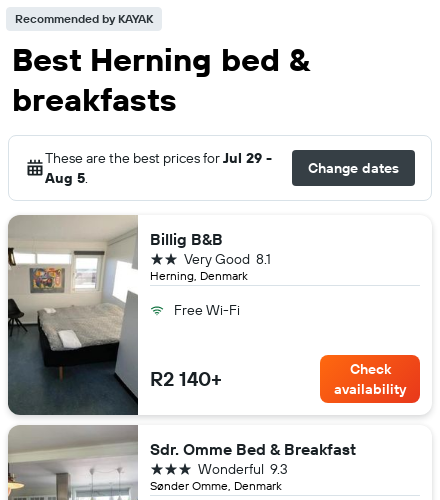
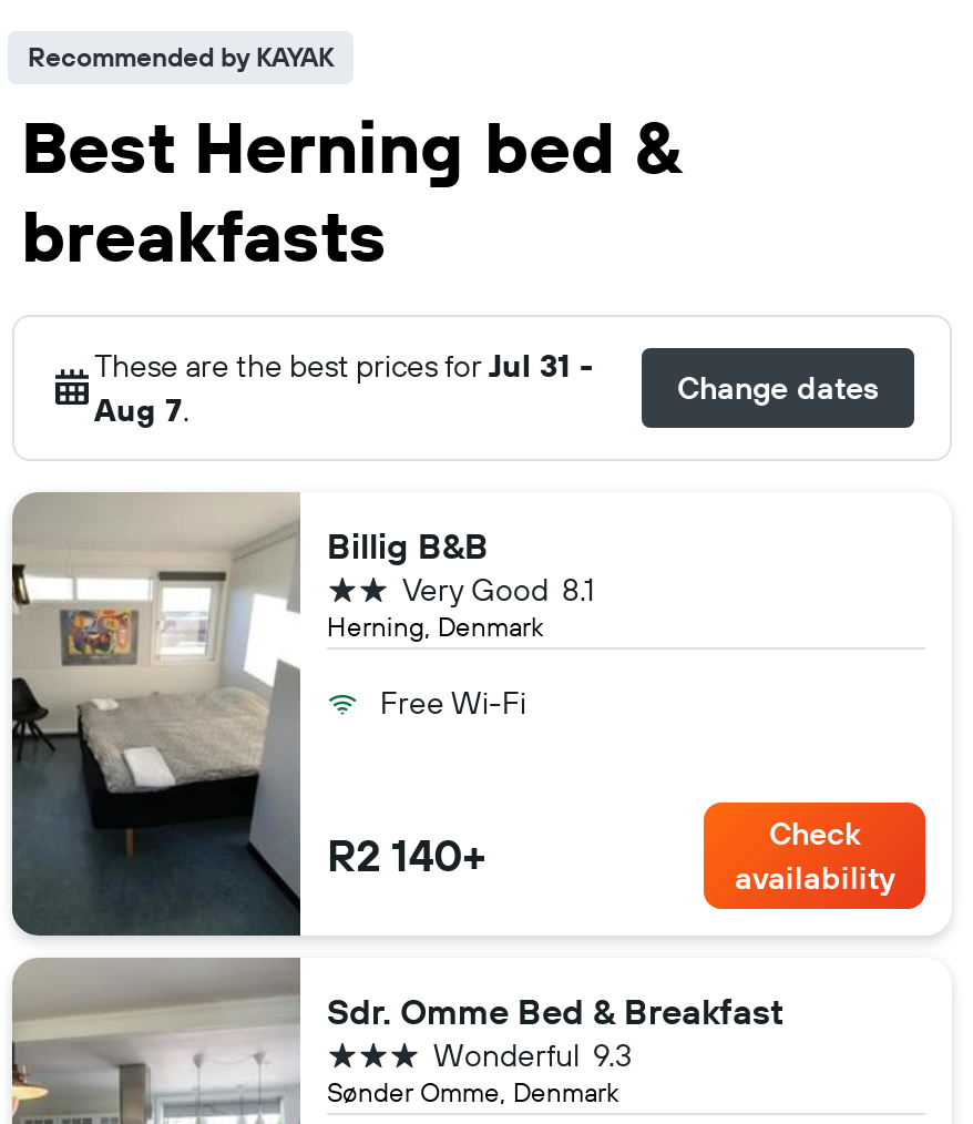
[45,149,272,167] These are the best prices for Jul 29 - -> [94,346,593,386] These are the best prices for Jul 31 -
[45,169,88,187] Aug 5. -> [94,390,190,430] Aug 7.

